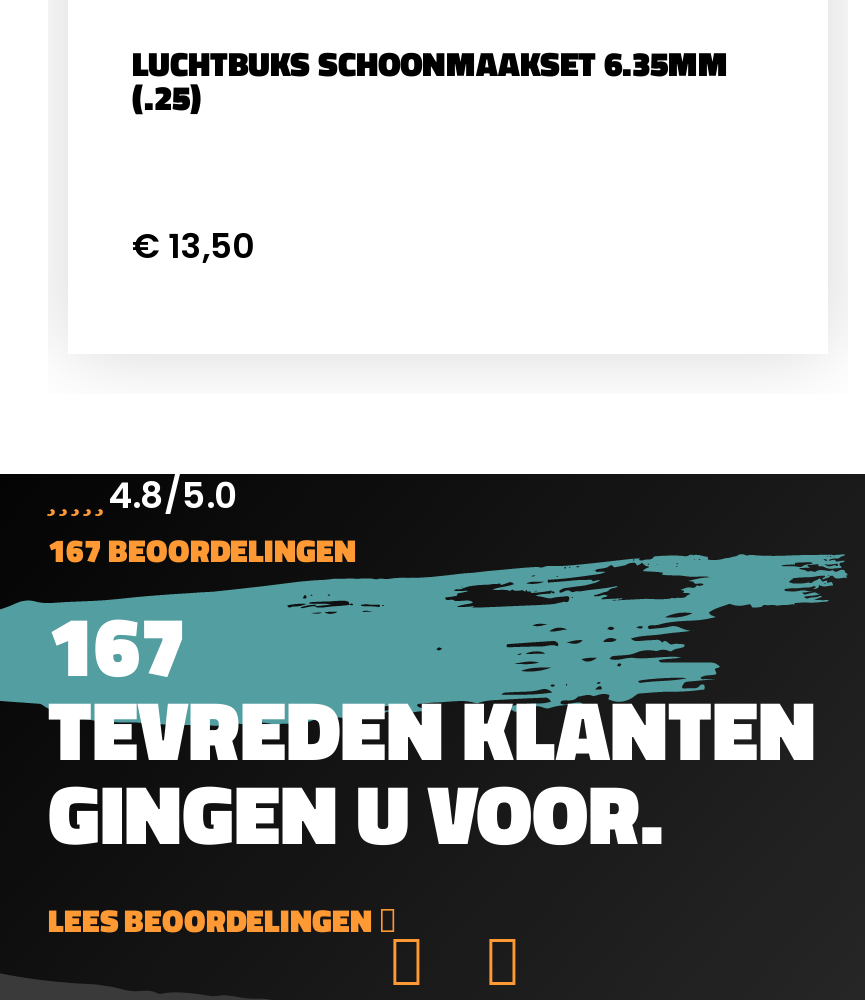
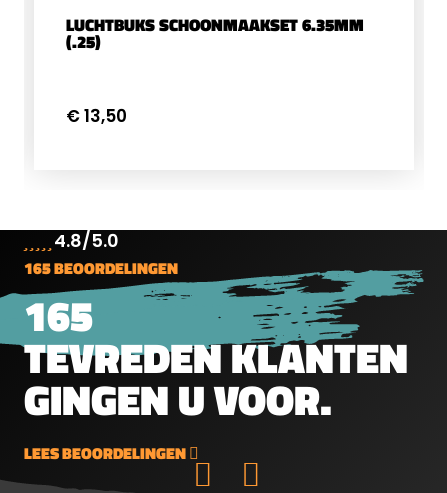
[48,525,356,573] 167 BEOORDELINGEN -> [24,256,178,280] 165 BEOORDELINGEN
[48,579,186,707] 167 -> [24,283,93,347] 165

